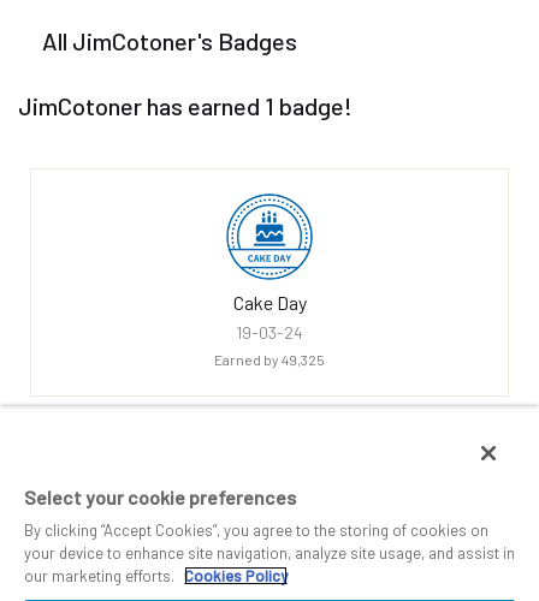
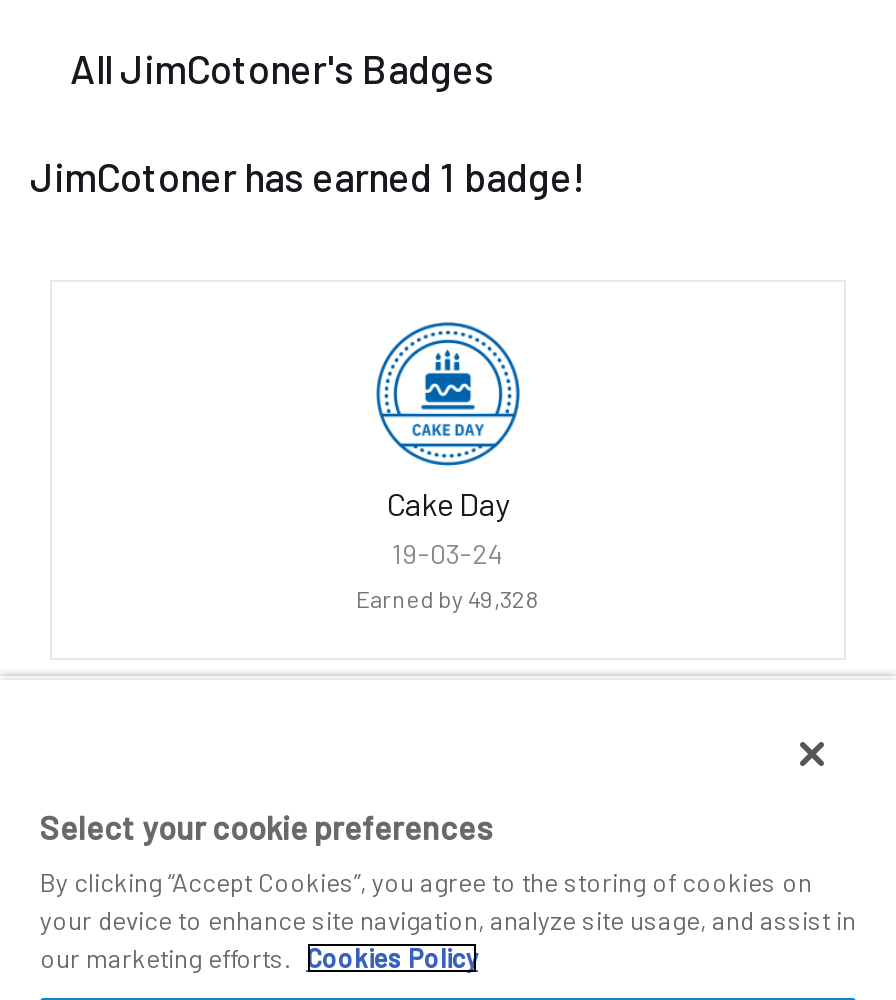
[214,351,325,368] Earned by 49,325 -> [356,584,540,612] Earned by 49,328

